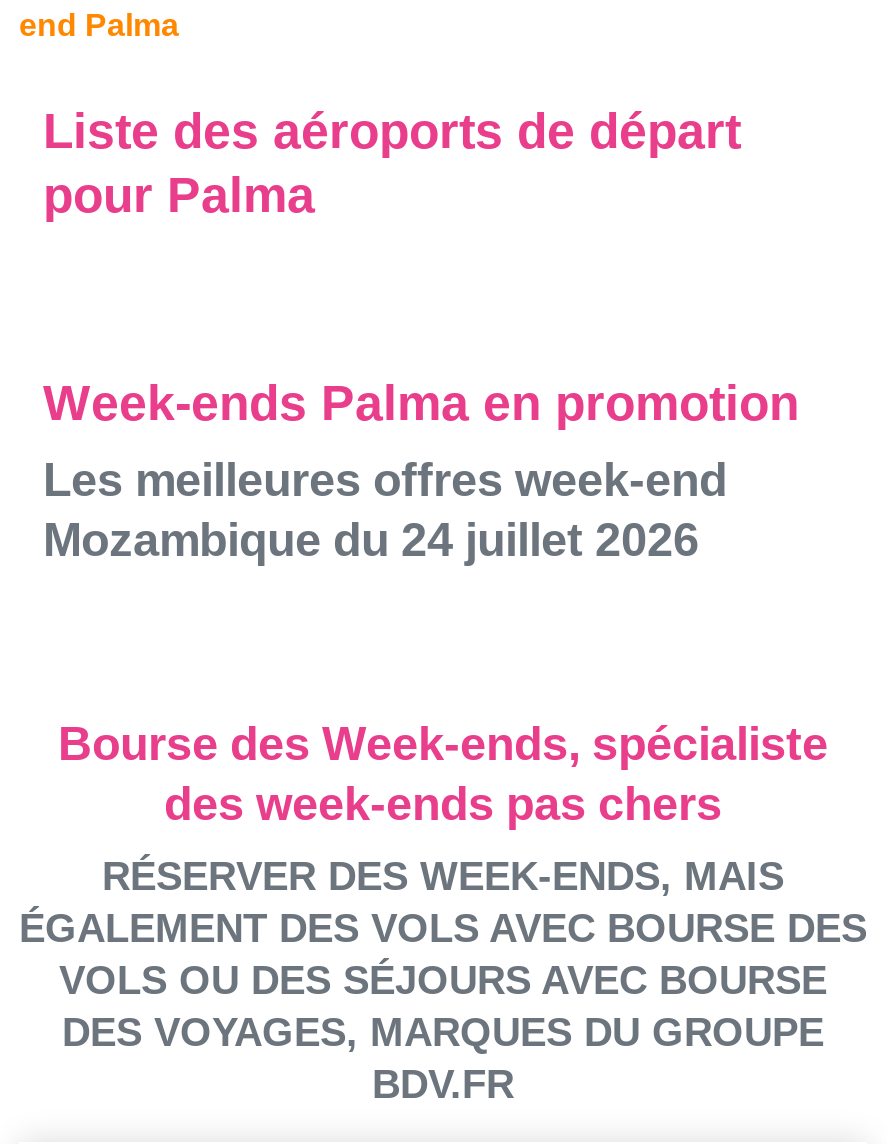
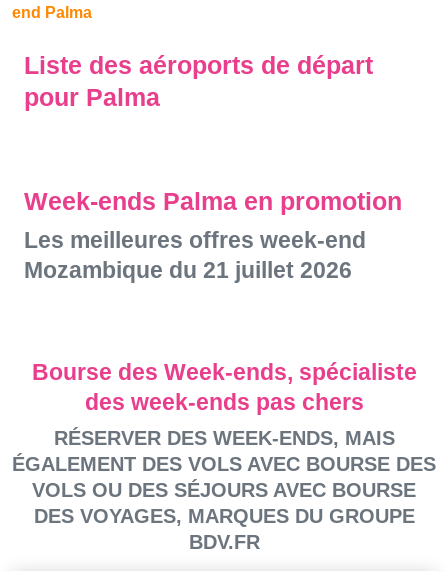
[43,514,699,566] Mozambique du 24 juillet 2026 -> [24,257,352,283] Mozambique du 21 juillet 2026

